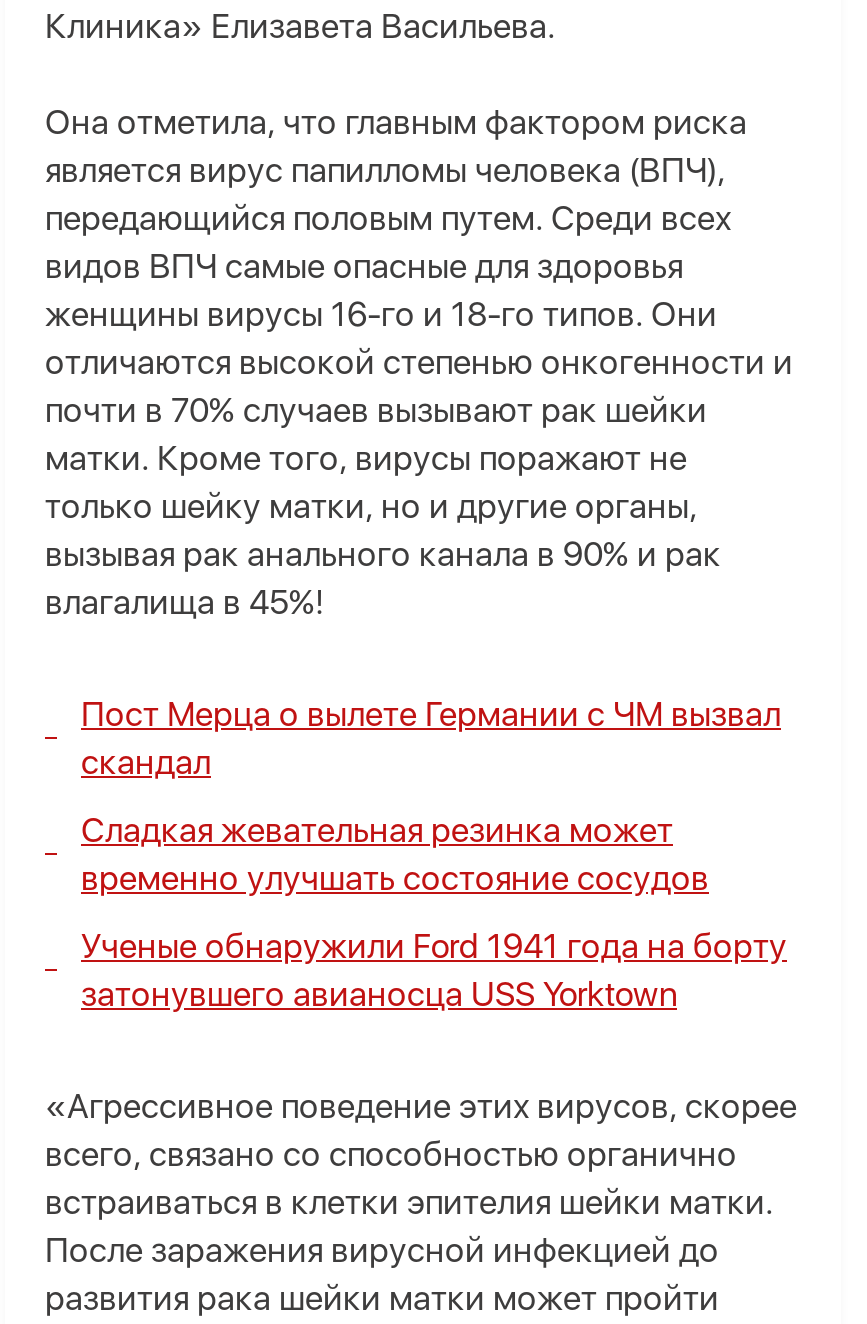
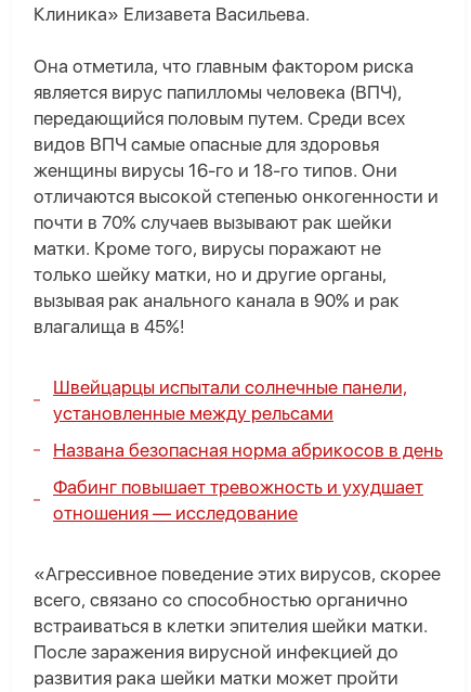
[81,695,781,783] Пост Мерца о вылете Германии с ЧМ вызвал | скандал -> [53,377,407,424] Швейцарцы испытали солнечные панели, | установленные между рельсами
[81,811,709,899] Сладкая жевательная резинка может | временно улучшать состояние сосудов -> [53,440,443,461] Названа безопасная норма абрикосов в день
[81,927,787,1015] Ученые обнаружили Ford 1941 года на борту | затонувшего авианосца USS Yorktown -> [53,476,423,524] Фабинг повышает тревожность и ухудшает | отношения — исследование

